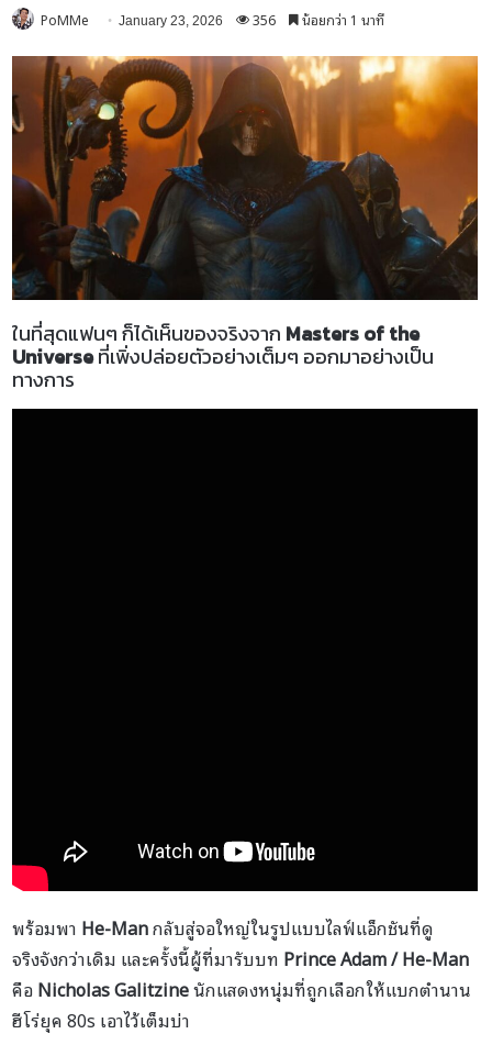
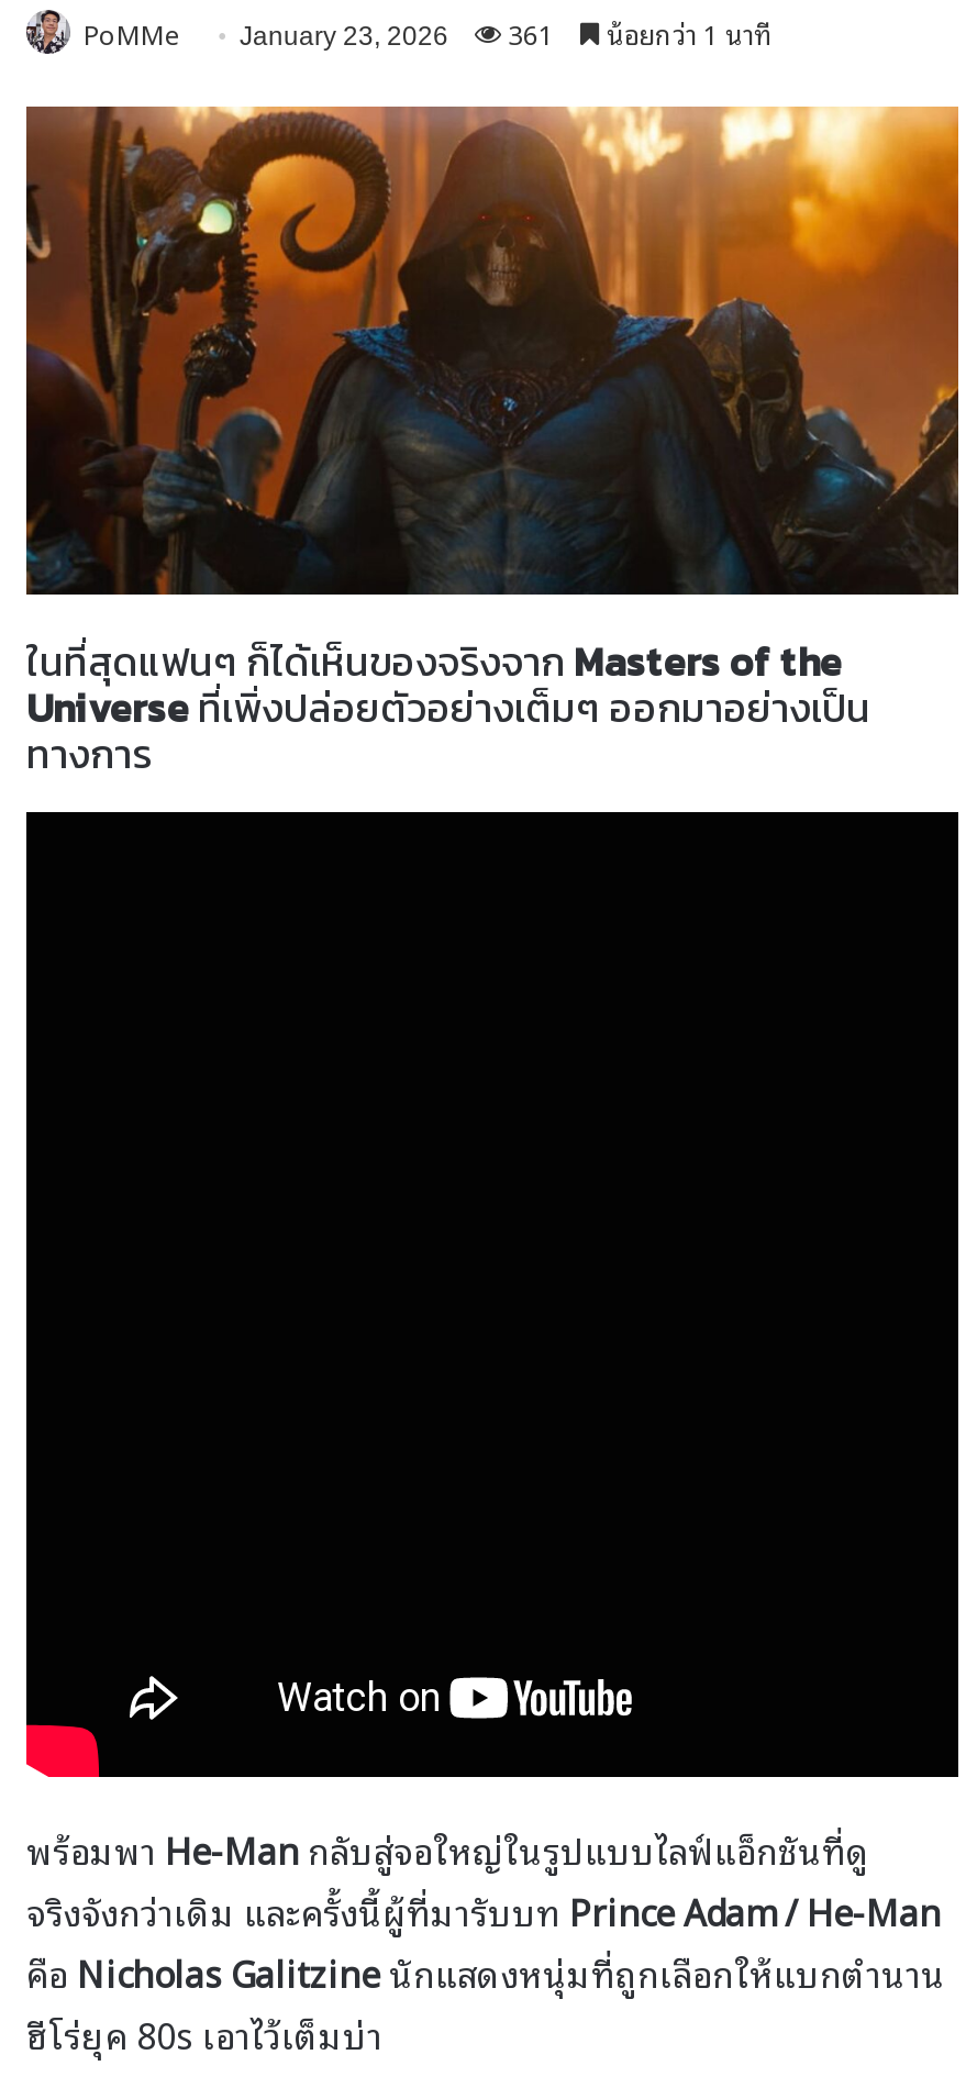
[41,8,384,29] PoMMe January 23, 2026 356 น้อยกว่า 1 นาที -> [84,11,771,53] PoMMe January 23, 2026 361 น้อยกว่า 1 นาที

